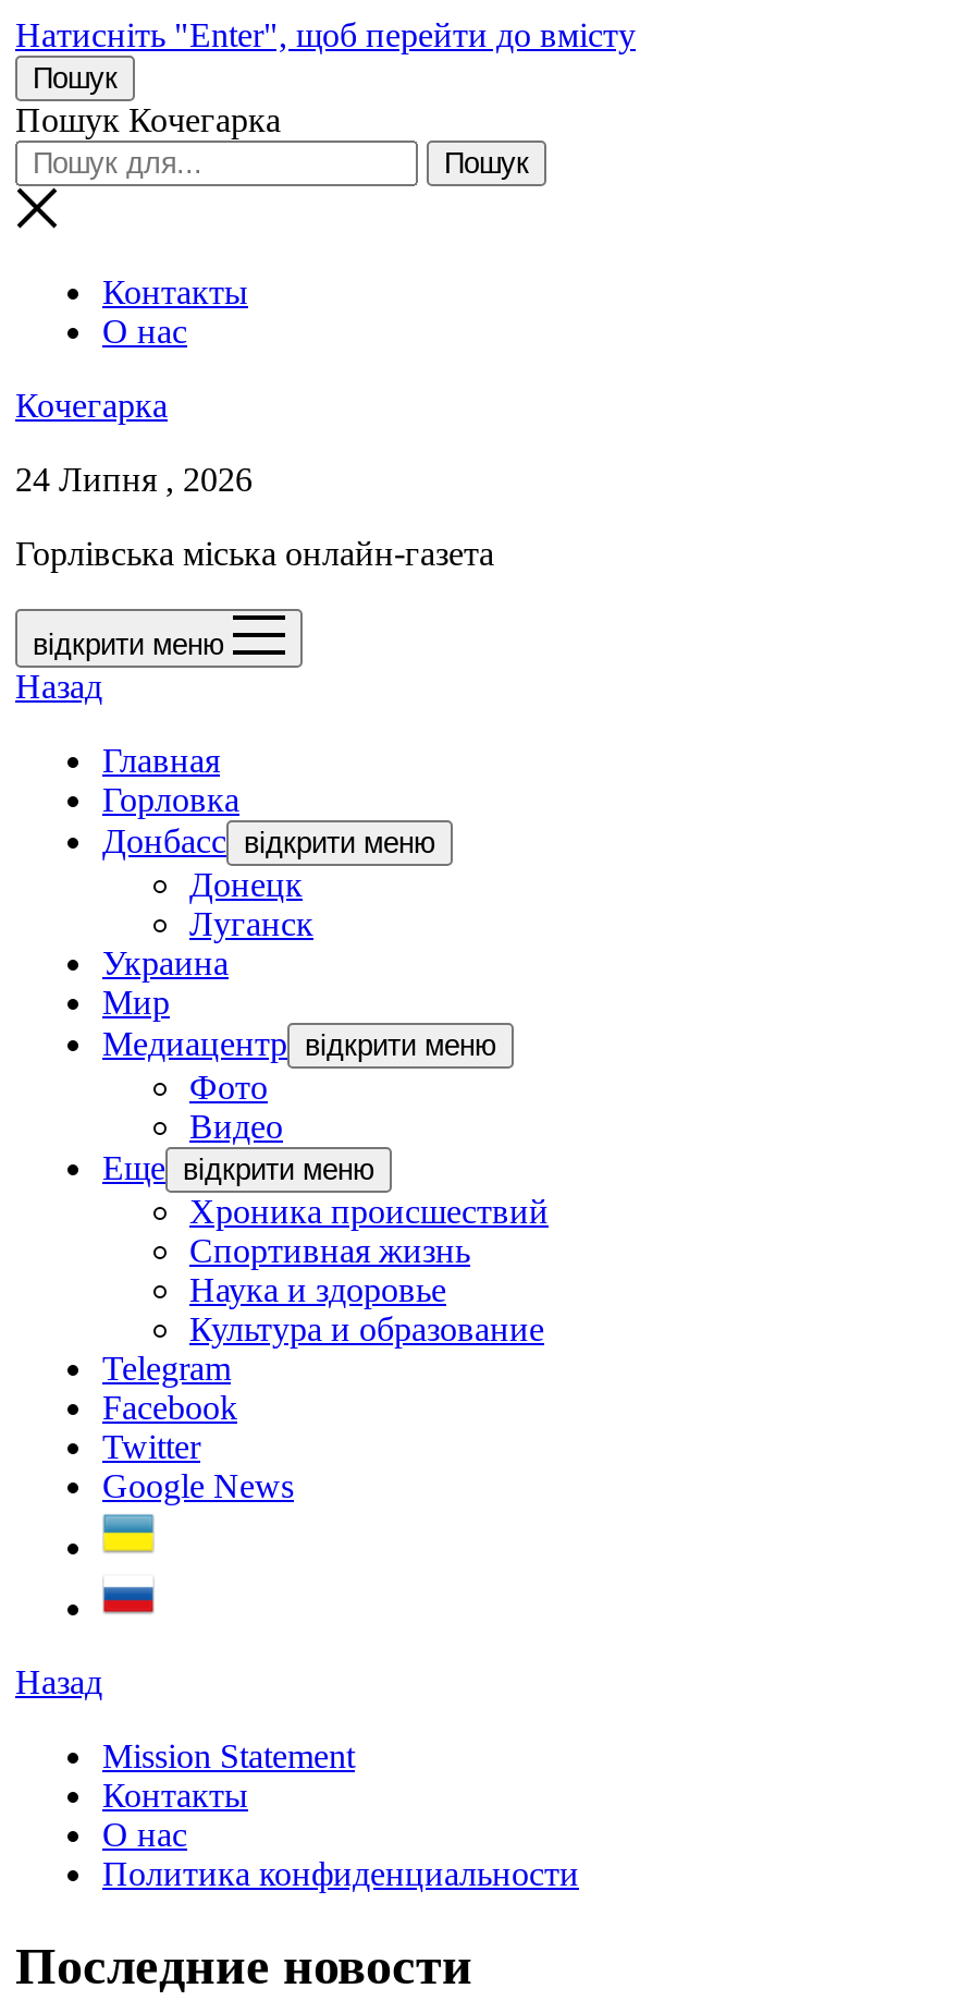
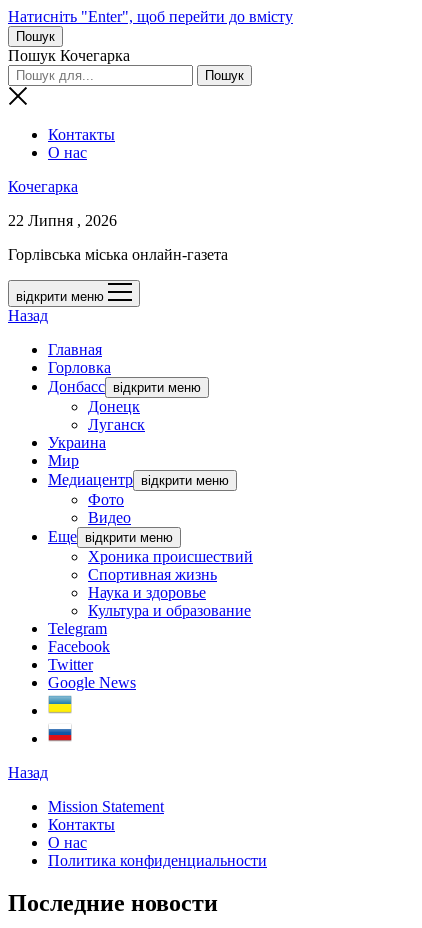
[15,461,253,498] 24 Липня , 2026 -> [8,212,117,229] 22 Липня , 2026

